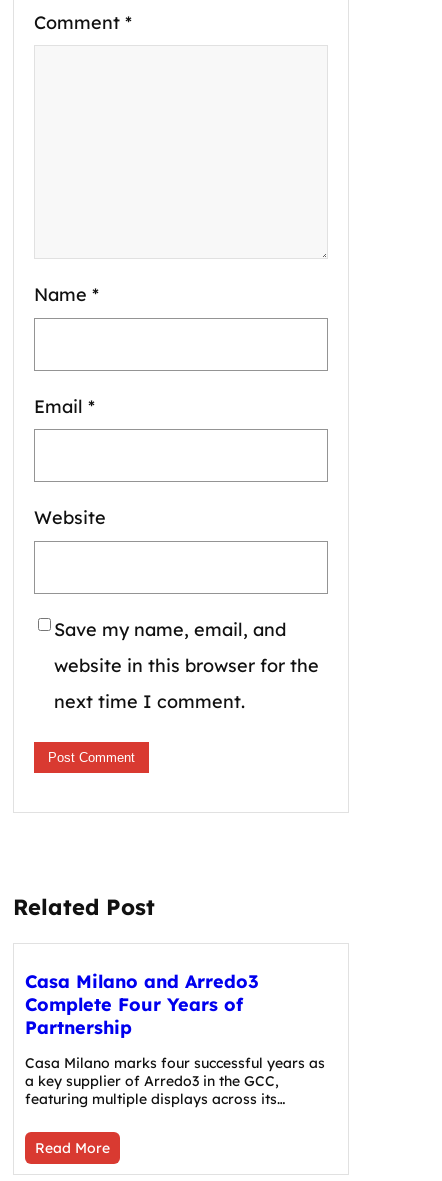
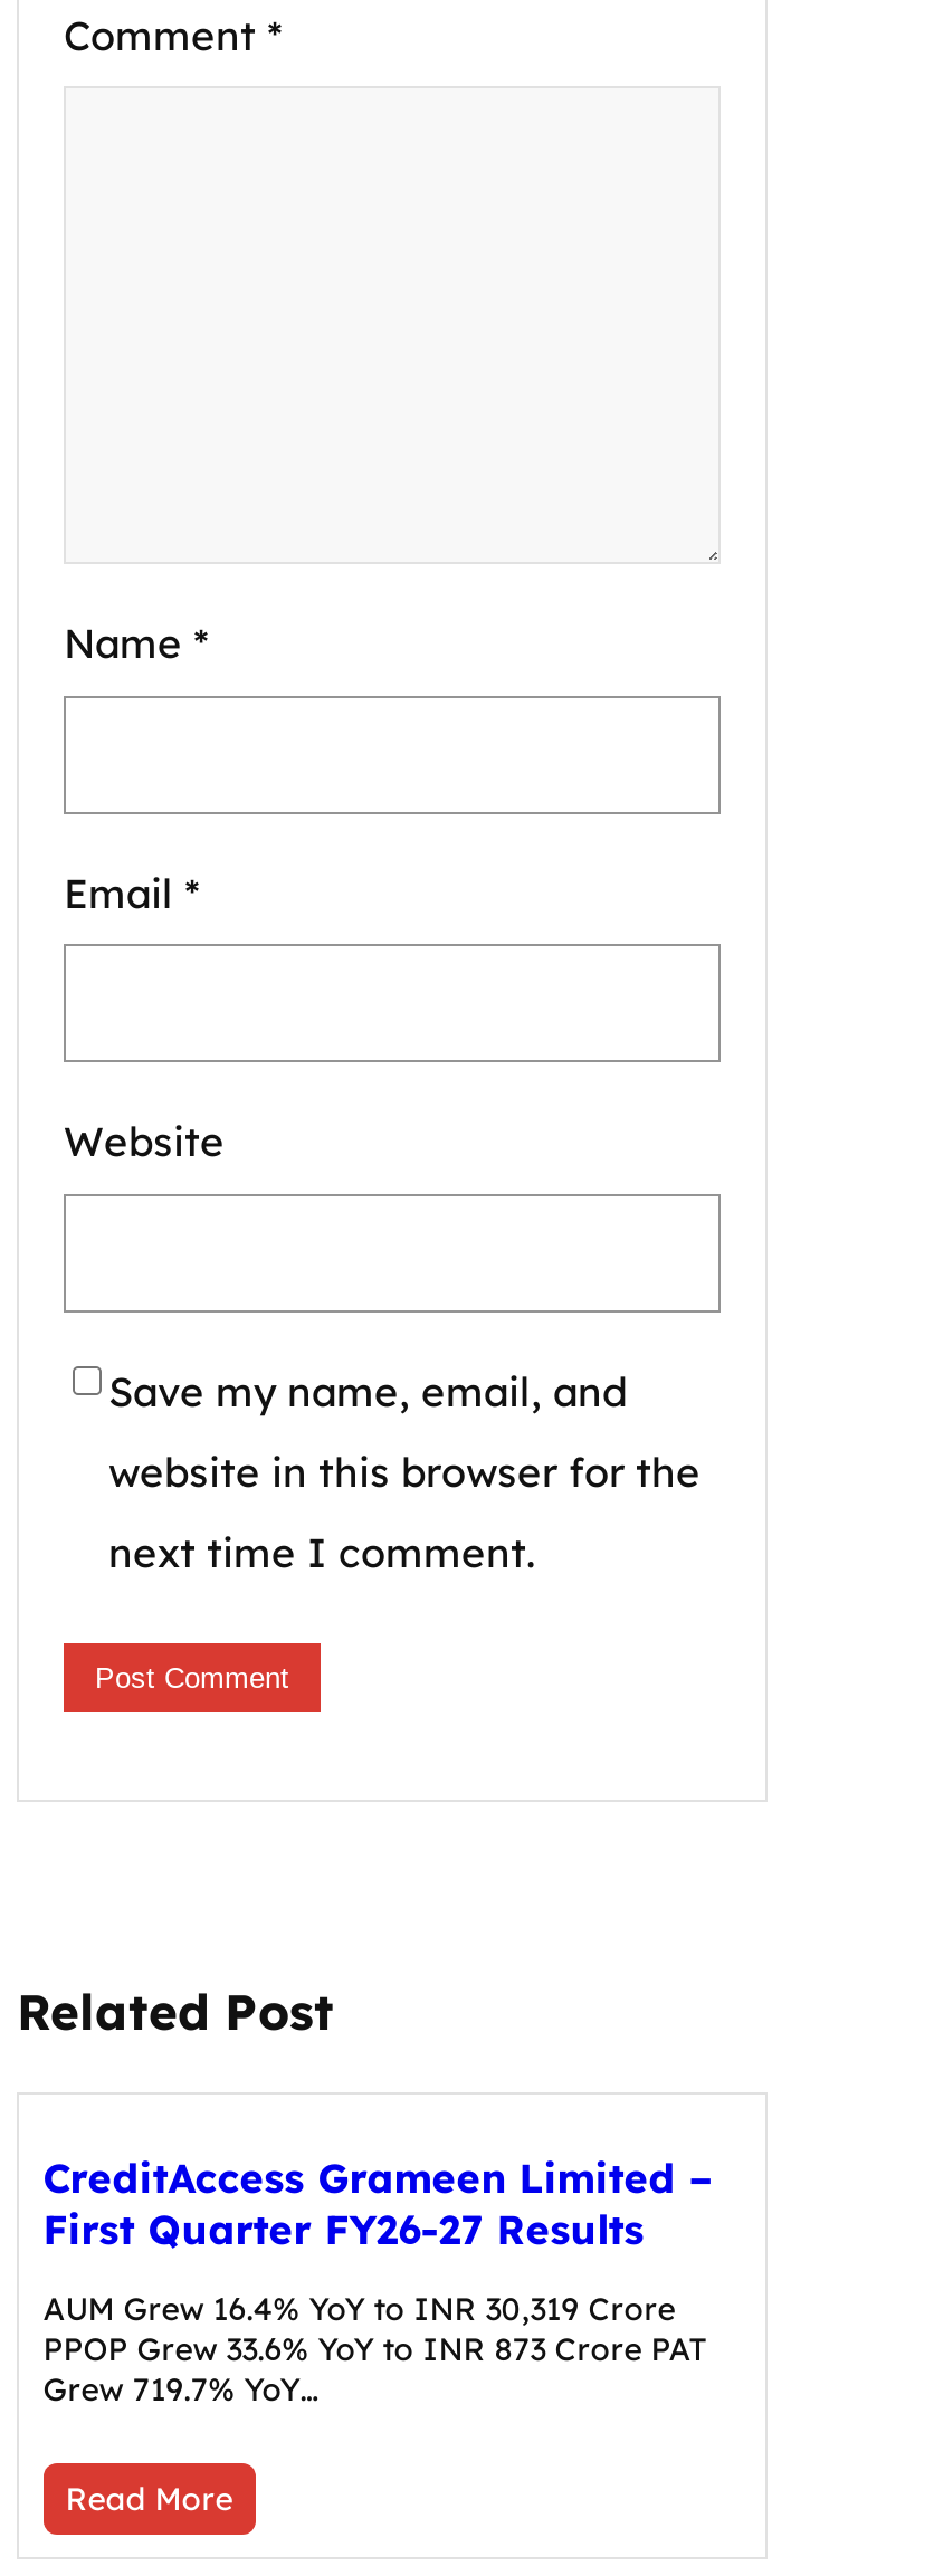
[25,970,259,1039] Casa Milano and Arredo3 | Complete Four Years of | Partnership -> [43,2152,713,2255] CreditAccess Grameen Limited – | First Quarter FY26-27 Results
[25,1053,325,1107] Casa Milano marks four successful years as | a key supplier of Arredo3 in the GCC, | featuring multiple displays across its… -> [43,2288,707,2408] AUM Grew 16.4% YoY to INR 30,319 Crore | PPOP Grew 33.6% YoY to INR 873 Crore PAT | Grew 719.7% YoY…

